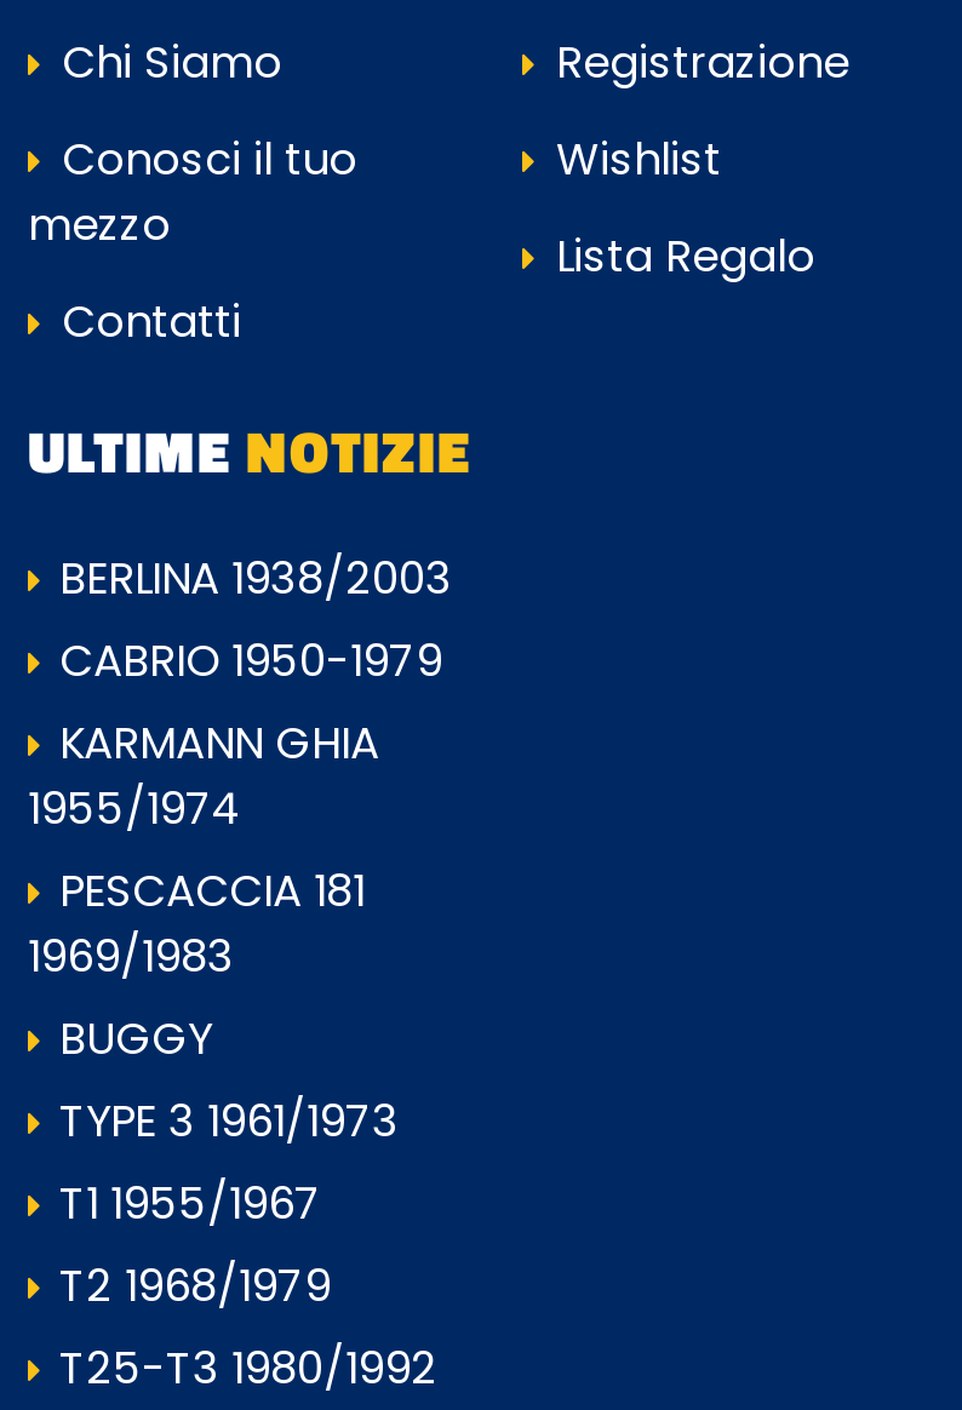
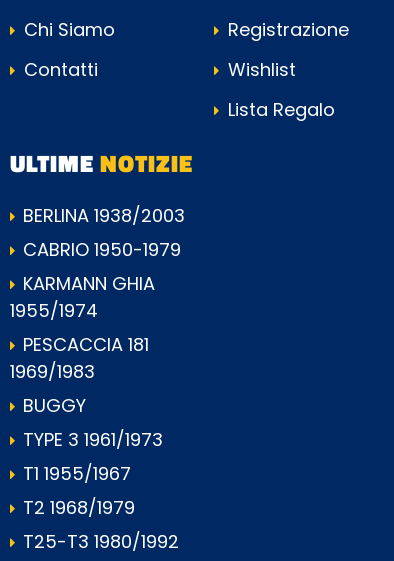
[28,129,357,255] Conosci il tuo | mezzo -> none
moved [50,292,241,352] -> [19,57,98,82]: Contatti

